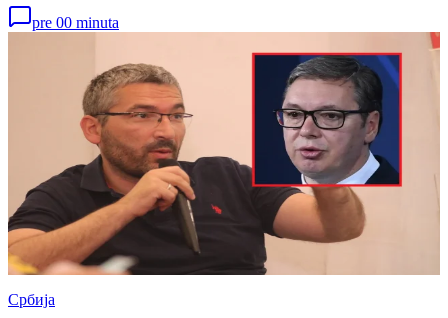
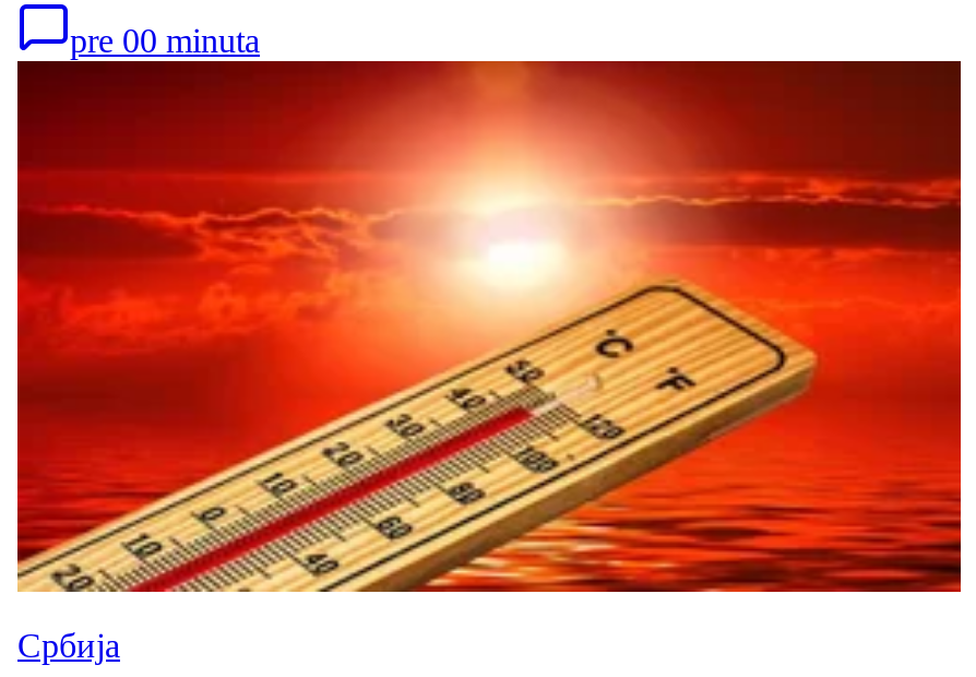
[7,21,441,276] [image] -> [15,60,963,595] [image]

